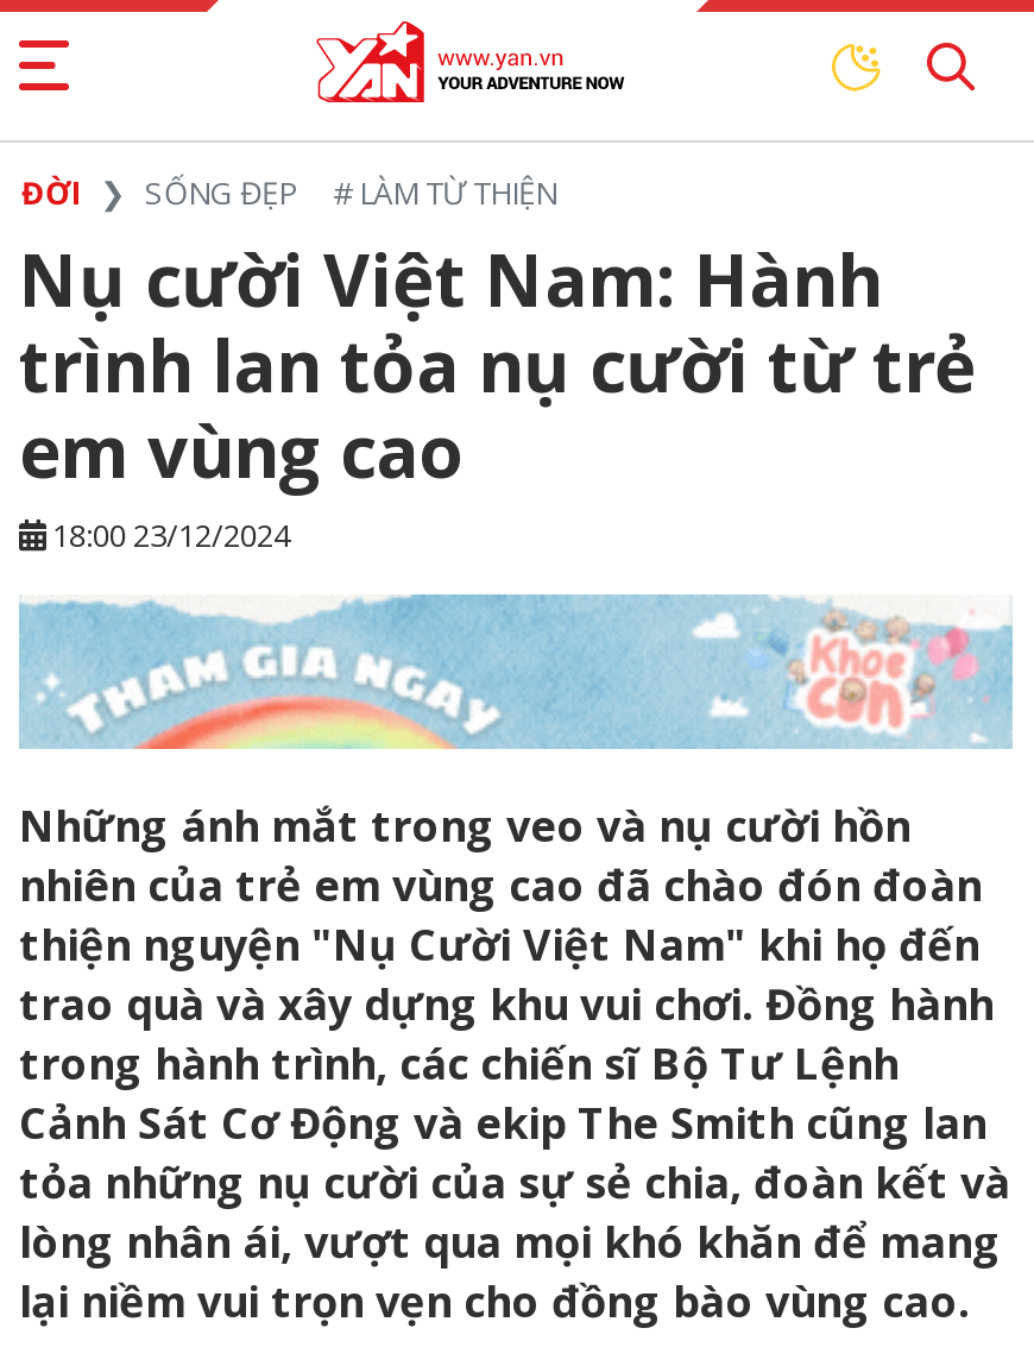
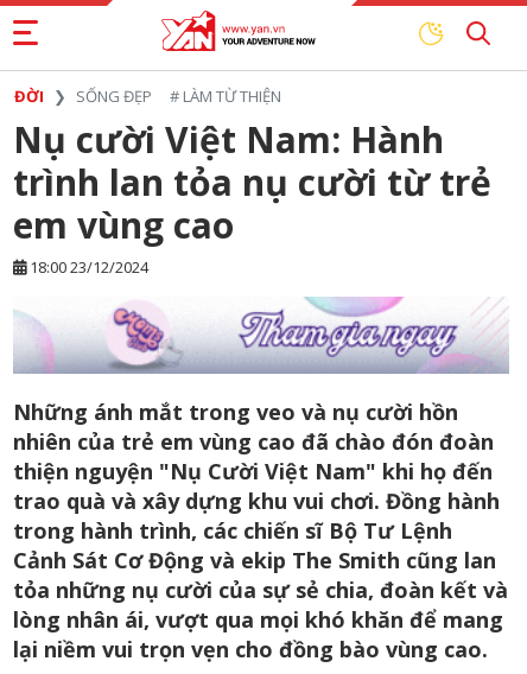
[17,592,1013,751] [image] -> [13,297,508,375] [image]

